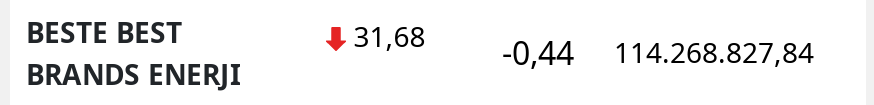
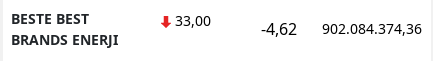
[354,17,426,55] 31,68 -> [175,11,211,30] 33,00
[502,31,574,75] -0,44 -> [261,18,297,40] -4,62
[614,33,814,71] 114.268.827,84 -> [322,19,422,38] 902.084.374,36

